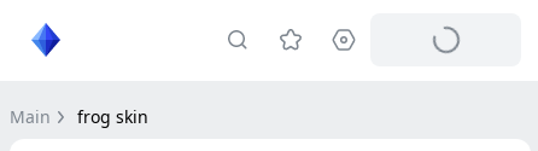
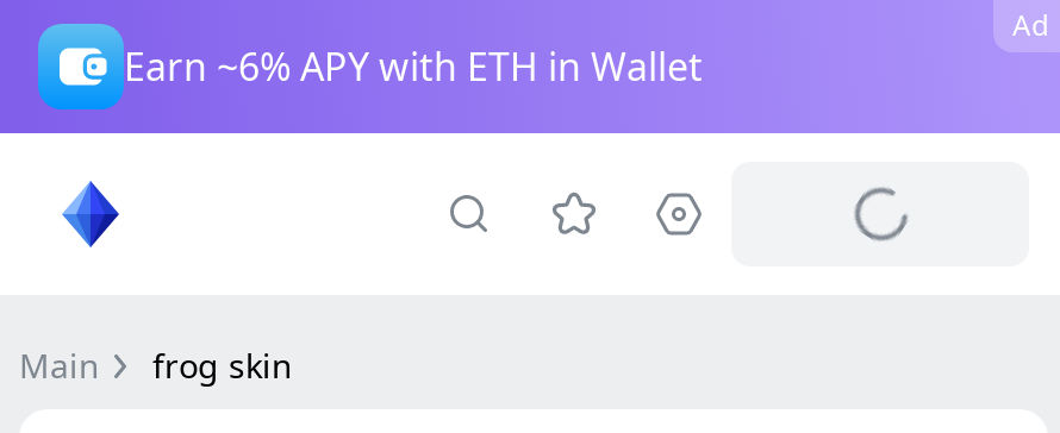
none -> [124,40,703,93] Earn ~6% APY with ETH in Wallet
none -> [1012,5,1048,45] Ad

